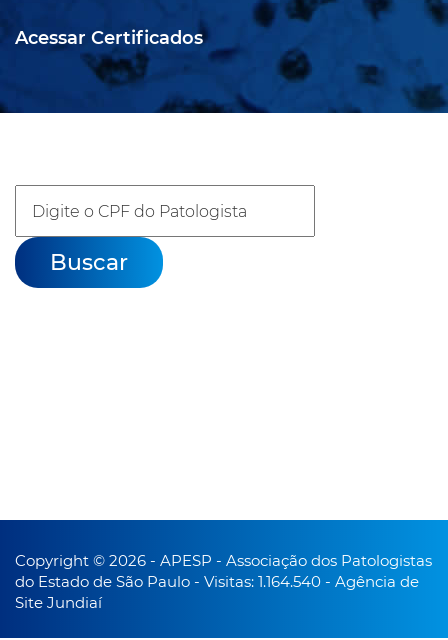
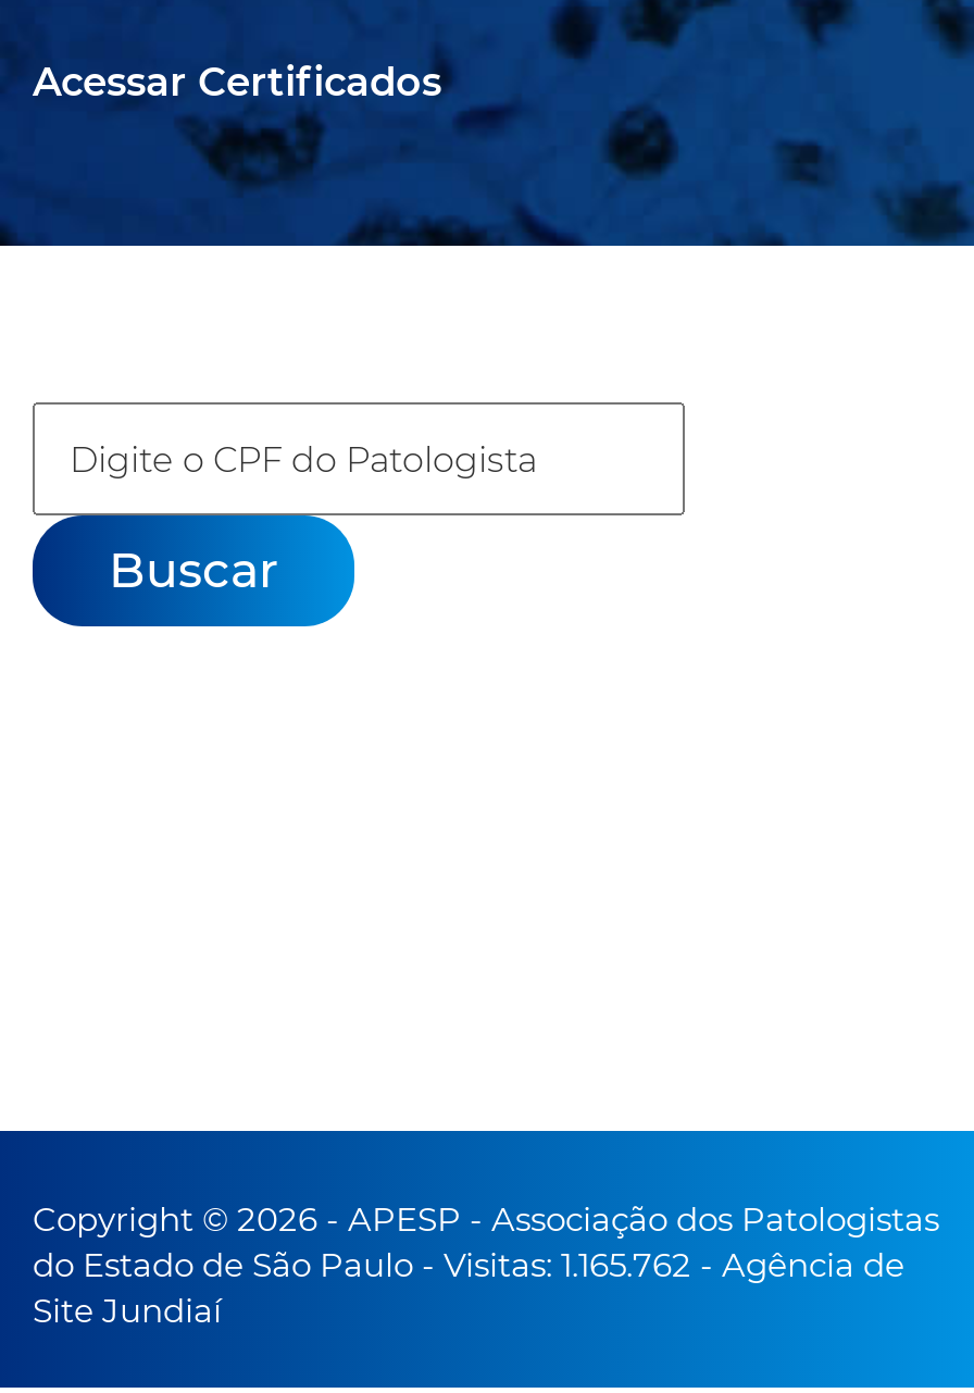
[15,572,419,591] do Estado de São Paulo - Visitas: 1.164.540 - Agência de -> [33,1244,904,1285] do Estado de São Paulo - Visitas: 1.165.762 - Agência de

